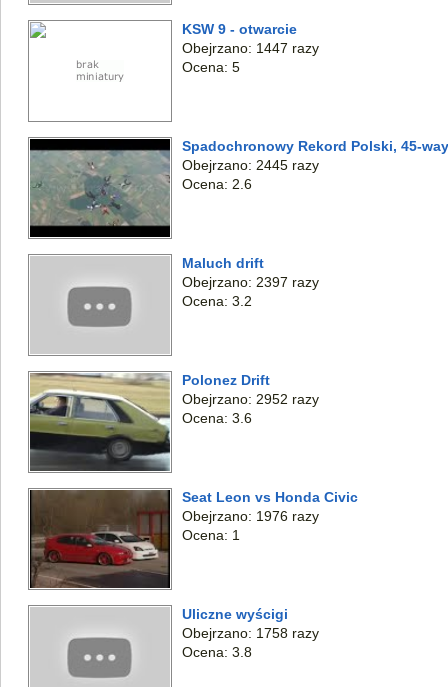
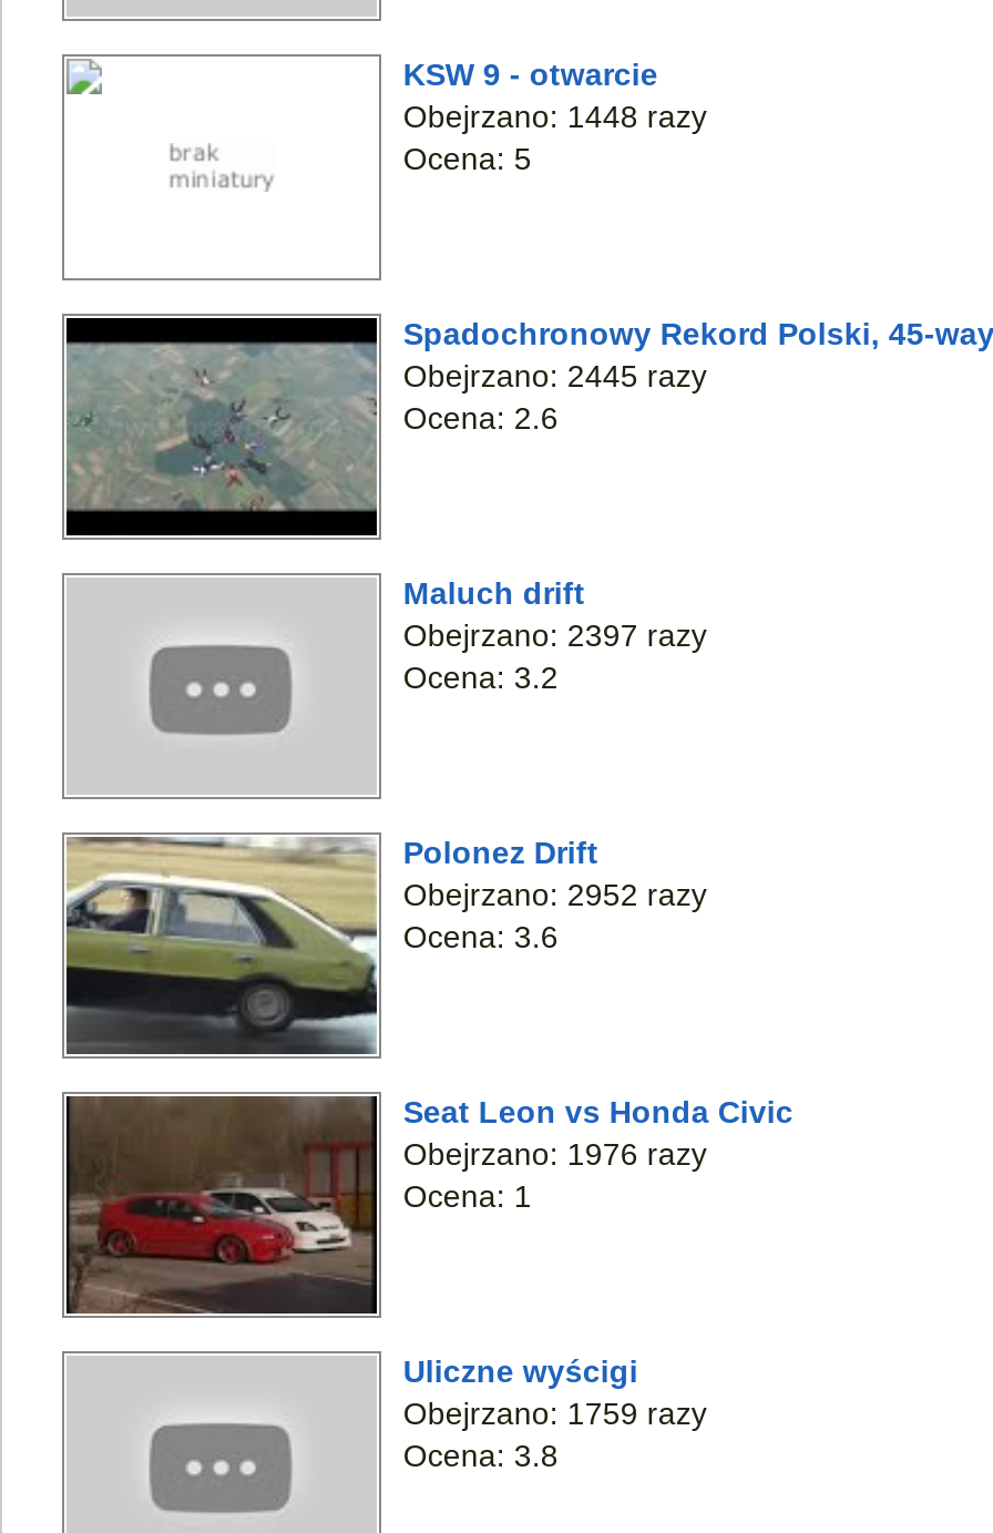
[182,40,319,56] Obejrzano: 1447 razy -> [403,99,707,134] Obejrzano: 1448 razy
[182,625,319,641] Obejrzano: 1758 razy -> [403,1396,707,1431] Obejrzano: 1759 razy

